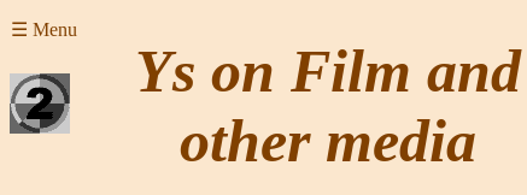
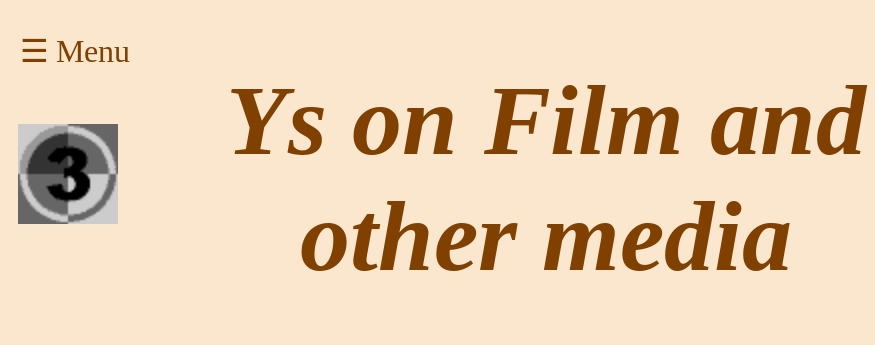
[16,73,70,134] [image] -> [28,124,118,224] [image]

